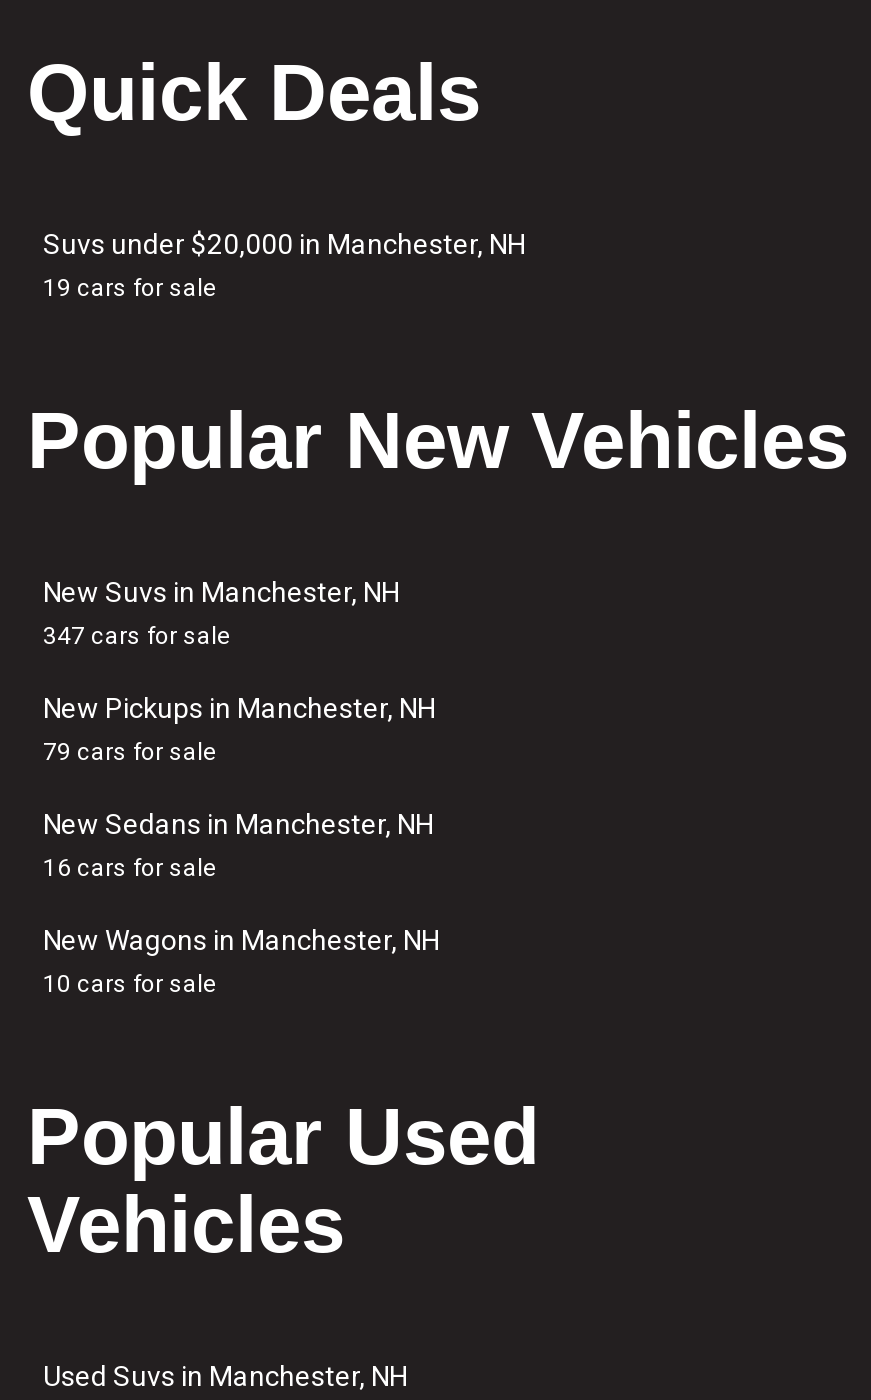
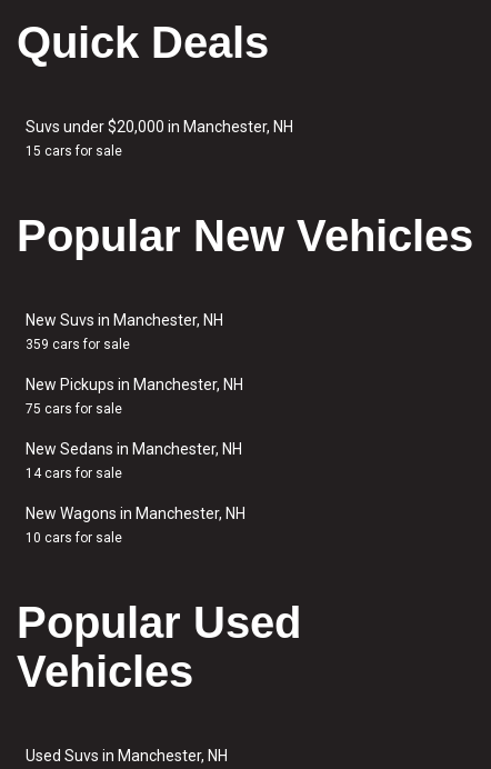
[43,274,217,302] 19 cars for sale -> [26,143,122,159] 15 cars for sale
[43,622,231,650] 347 cars for sale -> [26,337,130,352] 359 cars for sale
[43,738,217,766] 79 cars for sale -> [26,401,122,417] 75 cars for sale
[43,854,217,882] 16 cars for sale -> [26,466,122,481] 14 cars for sale

